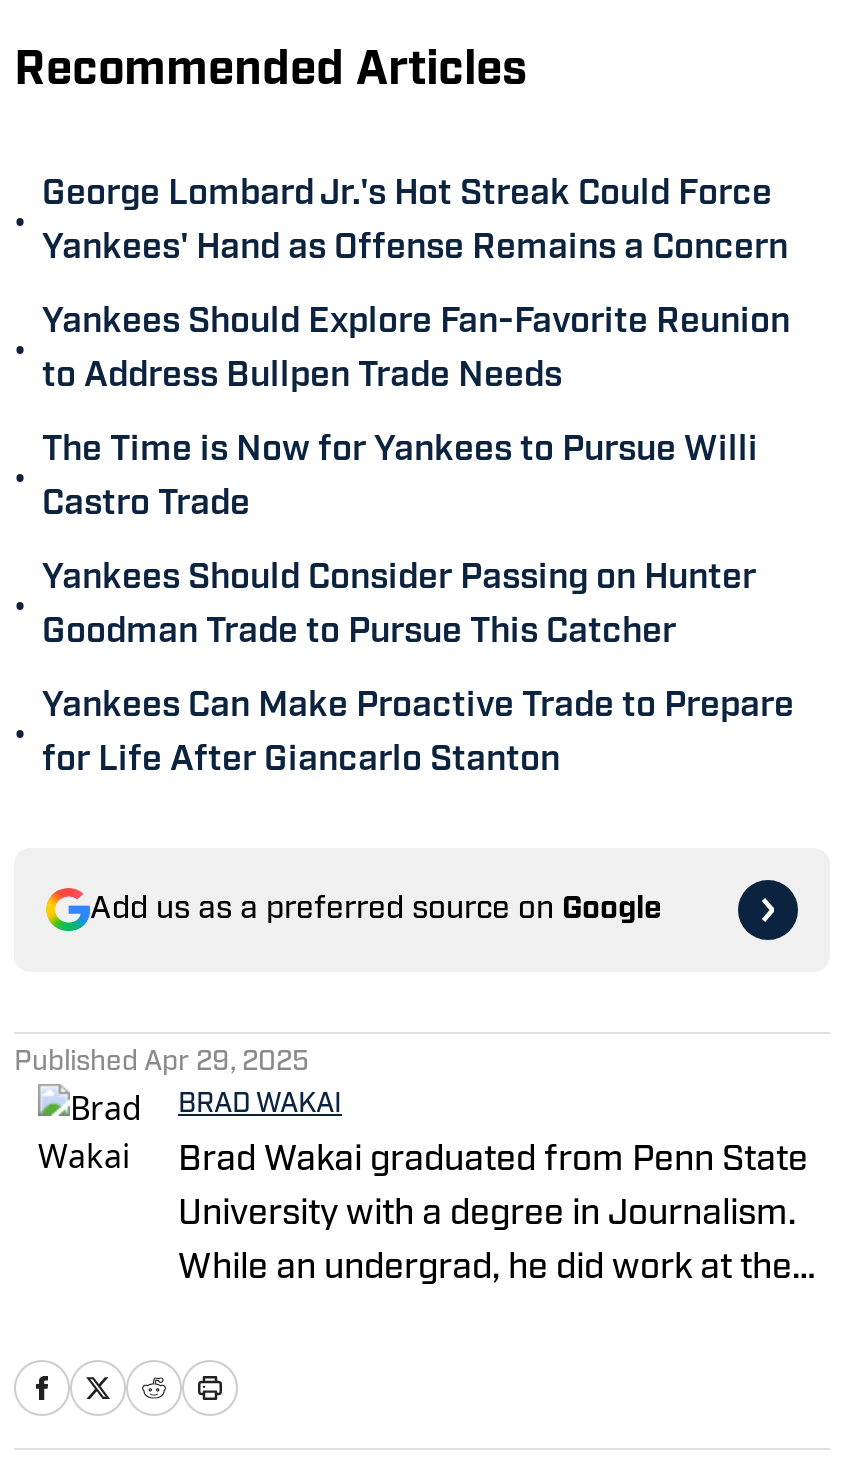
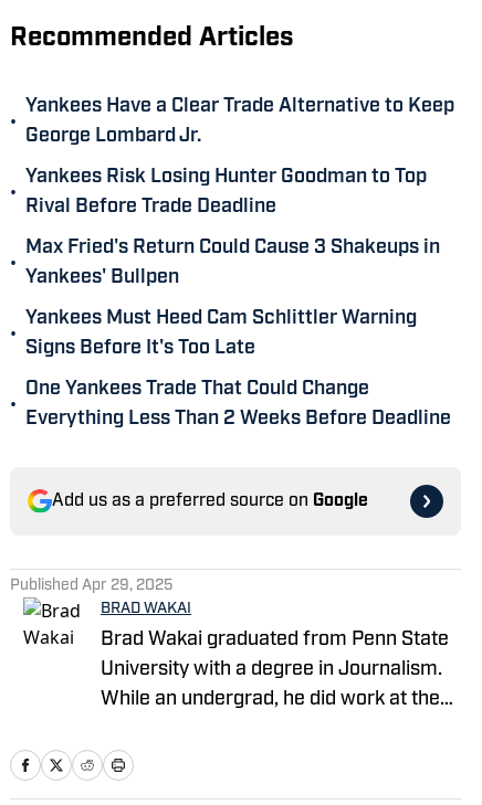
[42,176,788,268] George Lombard Jr.'s Hot Streak Could Force | Yankees' Hand as Offense Remains a Concern -> [25,96,454,147] Yankees Have a Clear Trade Alternative to Keep | George Lombard Jr.
[42,304,790,396] Yankees Should Explore Fan-Favorite Reunion | to Address Bullpen Trade Needs -> [25,167,427,218] Yankees Risk Losing Hunter Goodman to Top | Rival Before Trade Deadline
[42,432,758,524] The Time is Now for Yankees to Pursue Willi | Castro Trade -> [25,237,440,288] Max Fried's Return Could Cause 3 Shakeups in | Yankees' Bullpen
[42,560,756,652] Yankees Should Consider Passing on Hunter | Goodman Trade to Pursue This Catcher -> [25,308,417,359] Yankees Must Heed Cam Schlittler Warning | Signs Before It's Too Late
[42,688,794,780] Yankees Can Make Proactive Trade to Prepare | for Life After Giancarlo Stanton -> [25,379,451,430] One Yankees Trade That Could Change | Everything Less Than 2 Weeks Before Deadline

